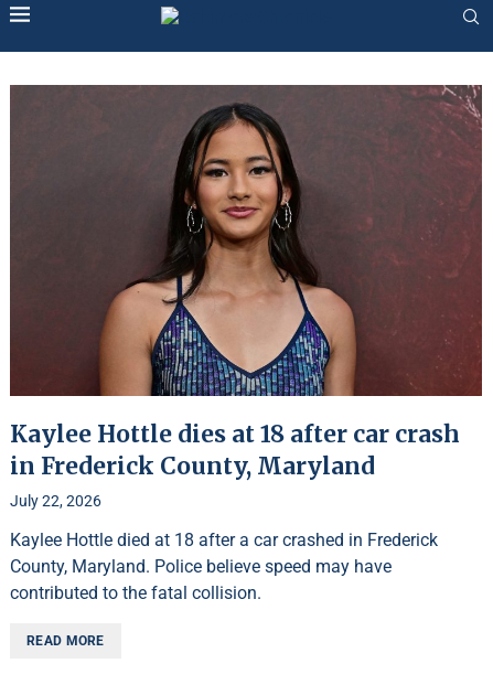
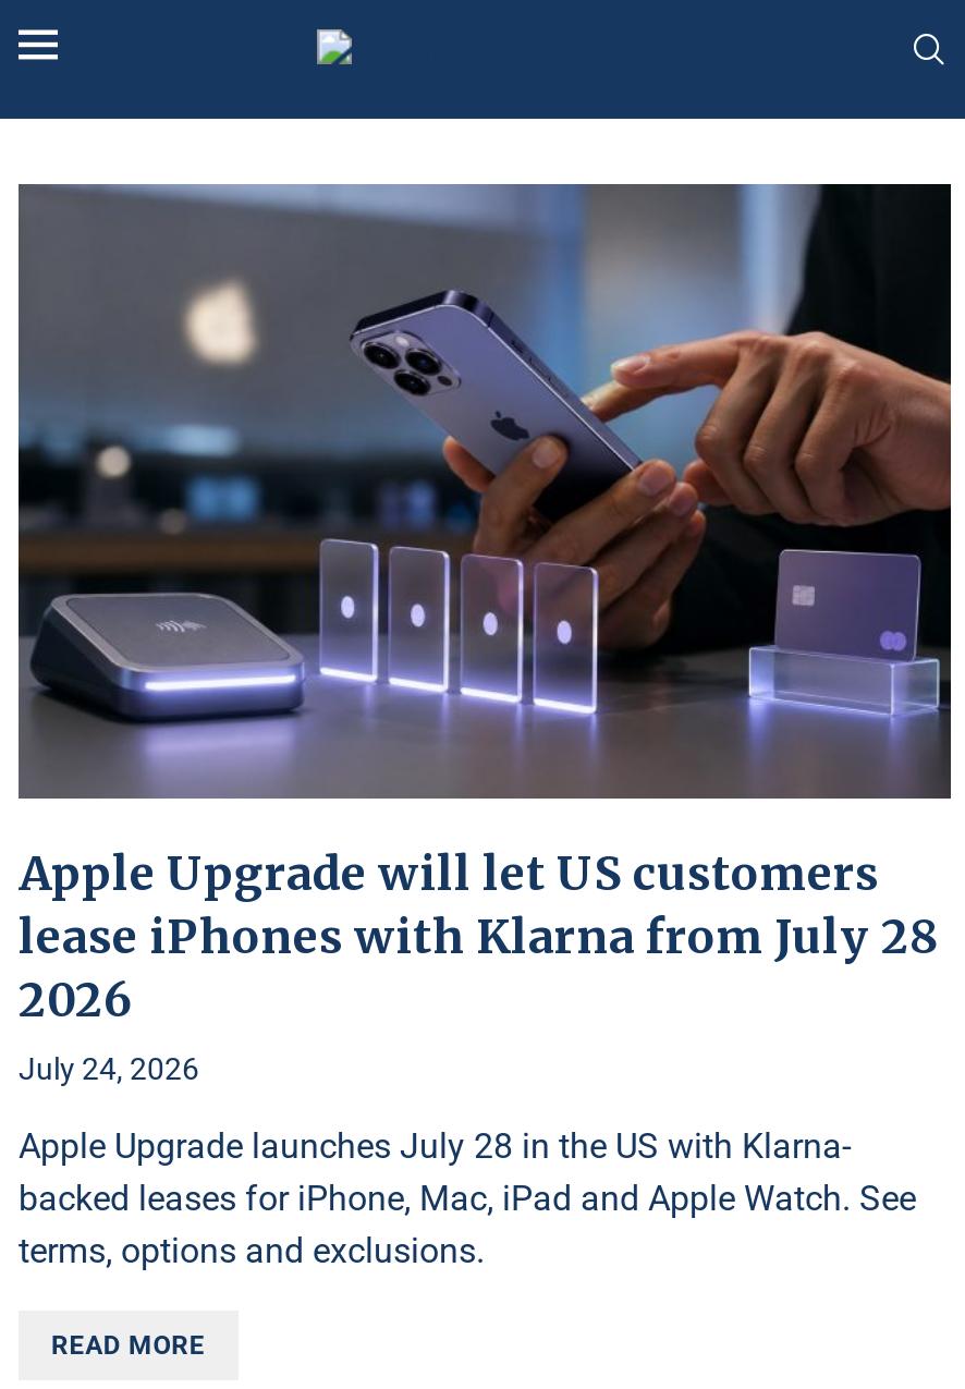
[10,84,483,510] [image] | Kaylee Hottle dies at 18 after car crash | in Frederick County, Maryland | July 22, 2026 -> [19,184,953,1087] [image] | Apple Upgrade will let US customers | lease iPhones with Klarna from July 28 | 2026 | July 24, 2026
[10,530,438,604] Kaylee Hottle died at 18 after a car crashed in Frederick | County, Maryland. Police believe speed may have | contributed to the fatal collision. -> [19,1126,916,1272] Apple Upgrade launches July 28 in the US with Klarna- | backed leases for iPhone, Mac, iPad and Apple Watch. See | terms, options and exclusions.

